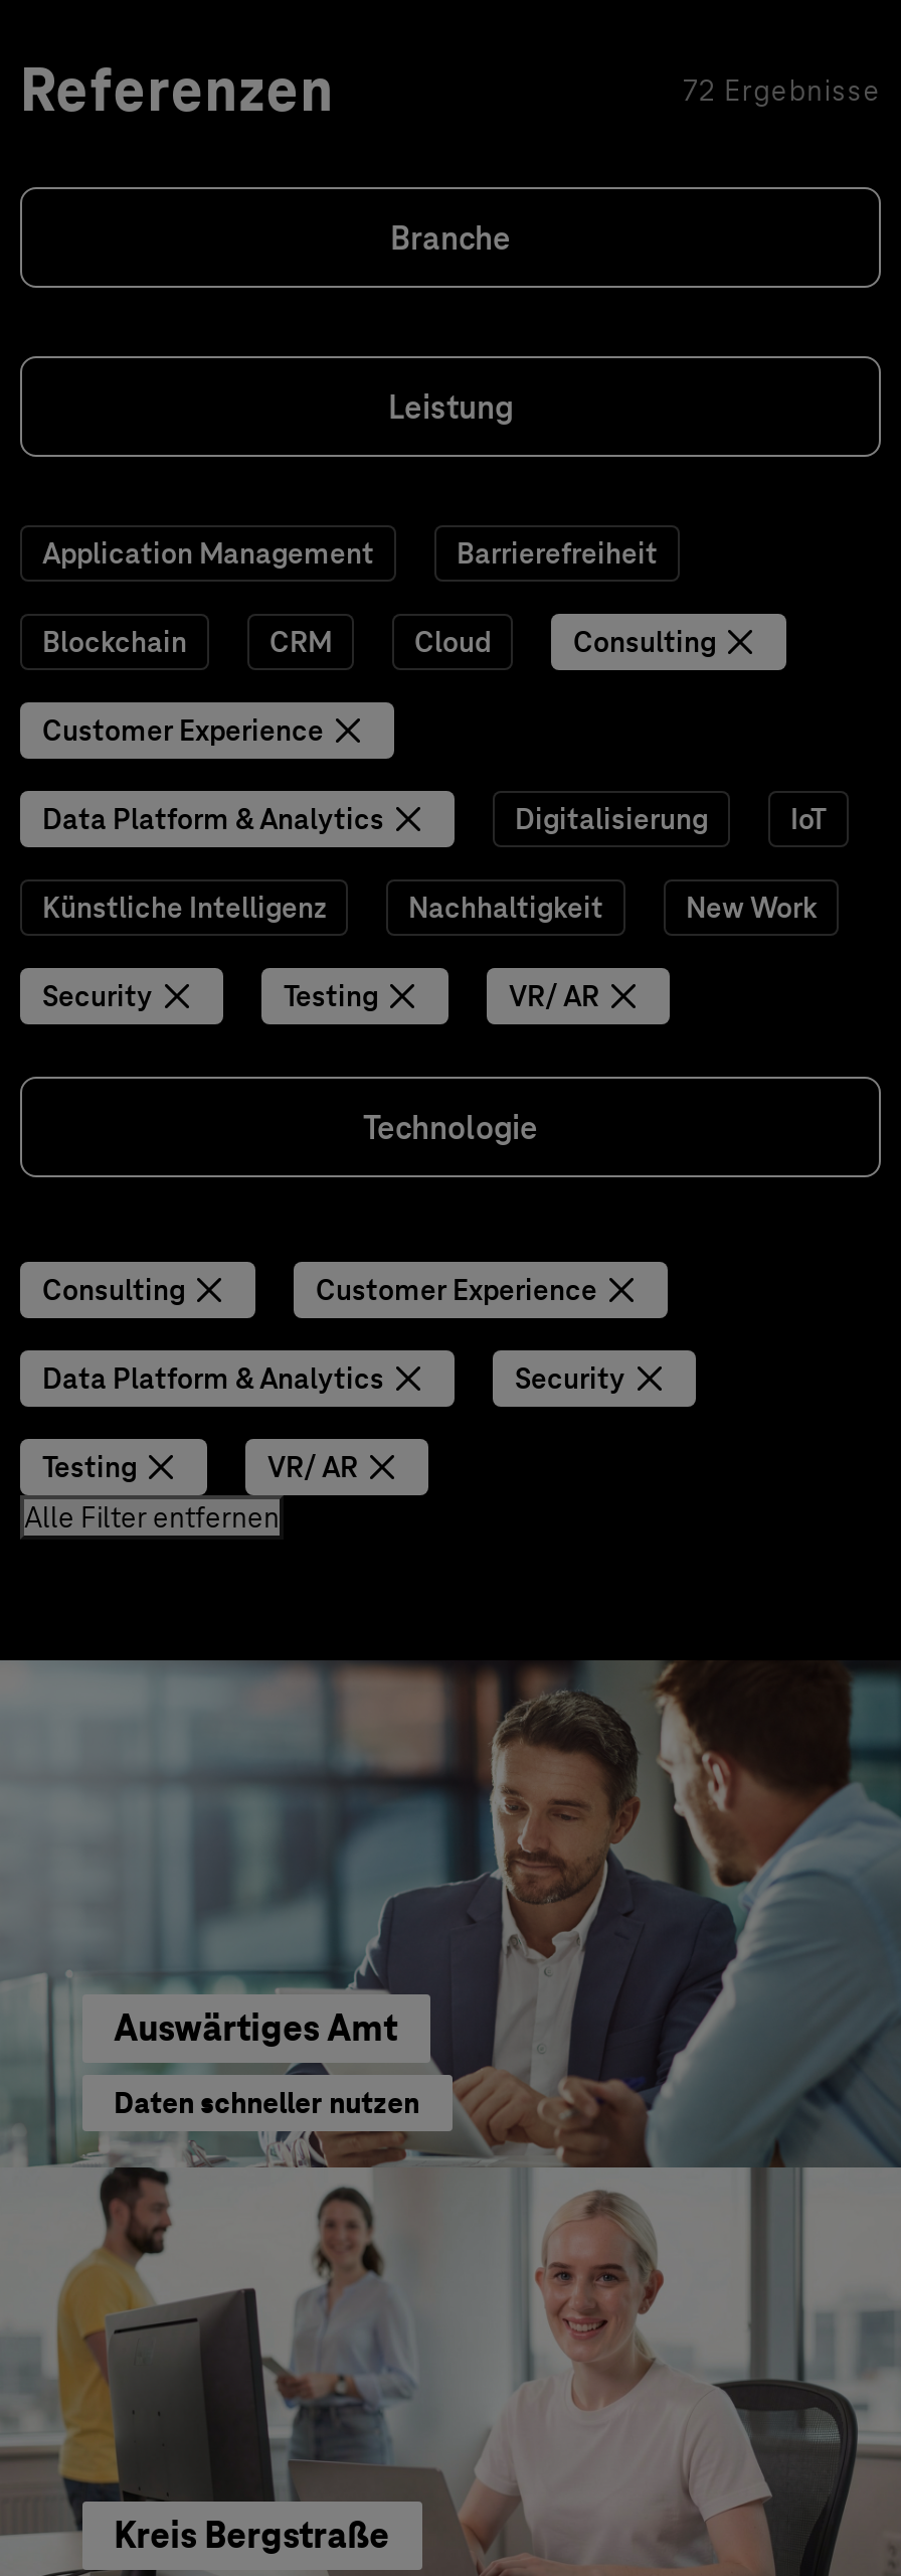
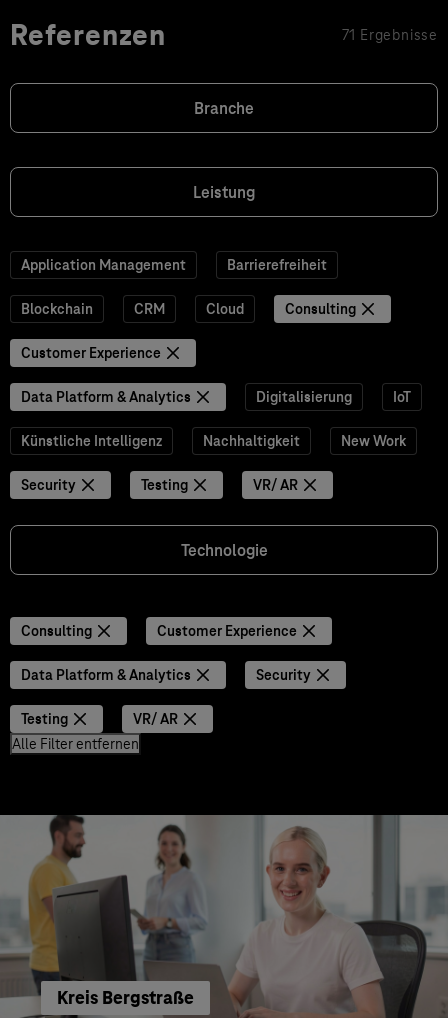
[683,72,881,109] 72 Ergebnisse -> [342,26,438,44] 71 Ergebnisse
[6,1658,895,2169] [image] | Auswärtiges Amt | Daten schneller nutzen -> none

